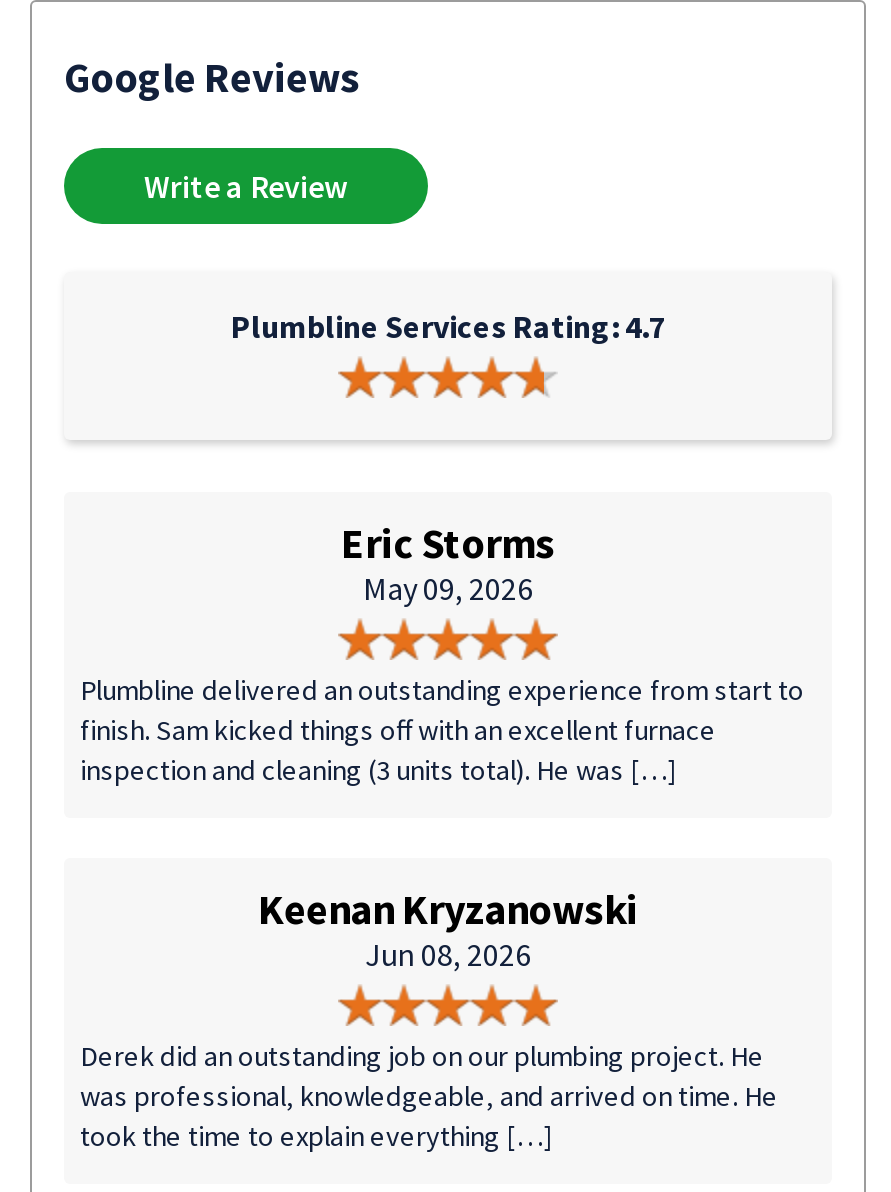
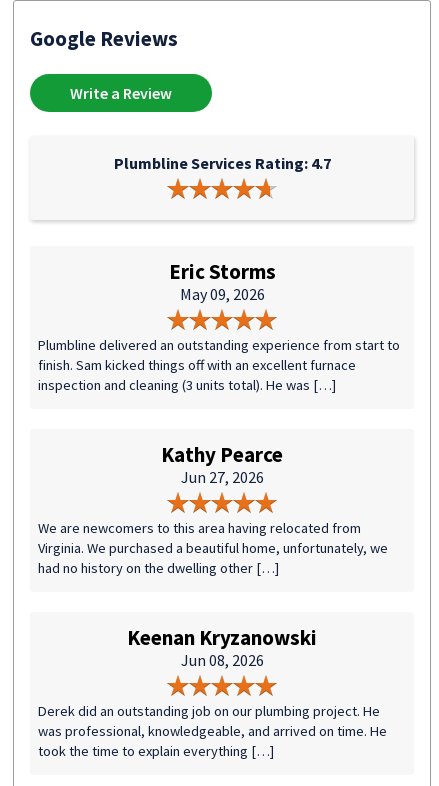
none -> [38,441,388,577] Kathy Pearce | Jun 27, 2026 | We are newcomers to this area having relocated from | Virginia. We purchased a beautiful home, unfortunately, we | had no history on the dwelling other […]

